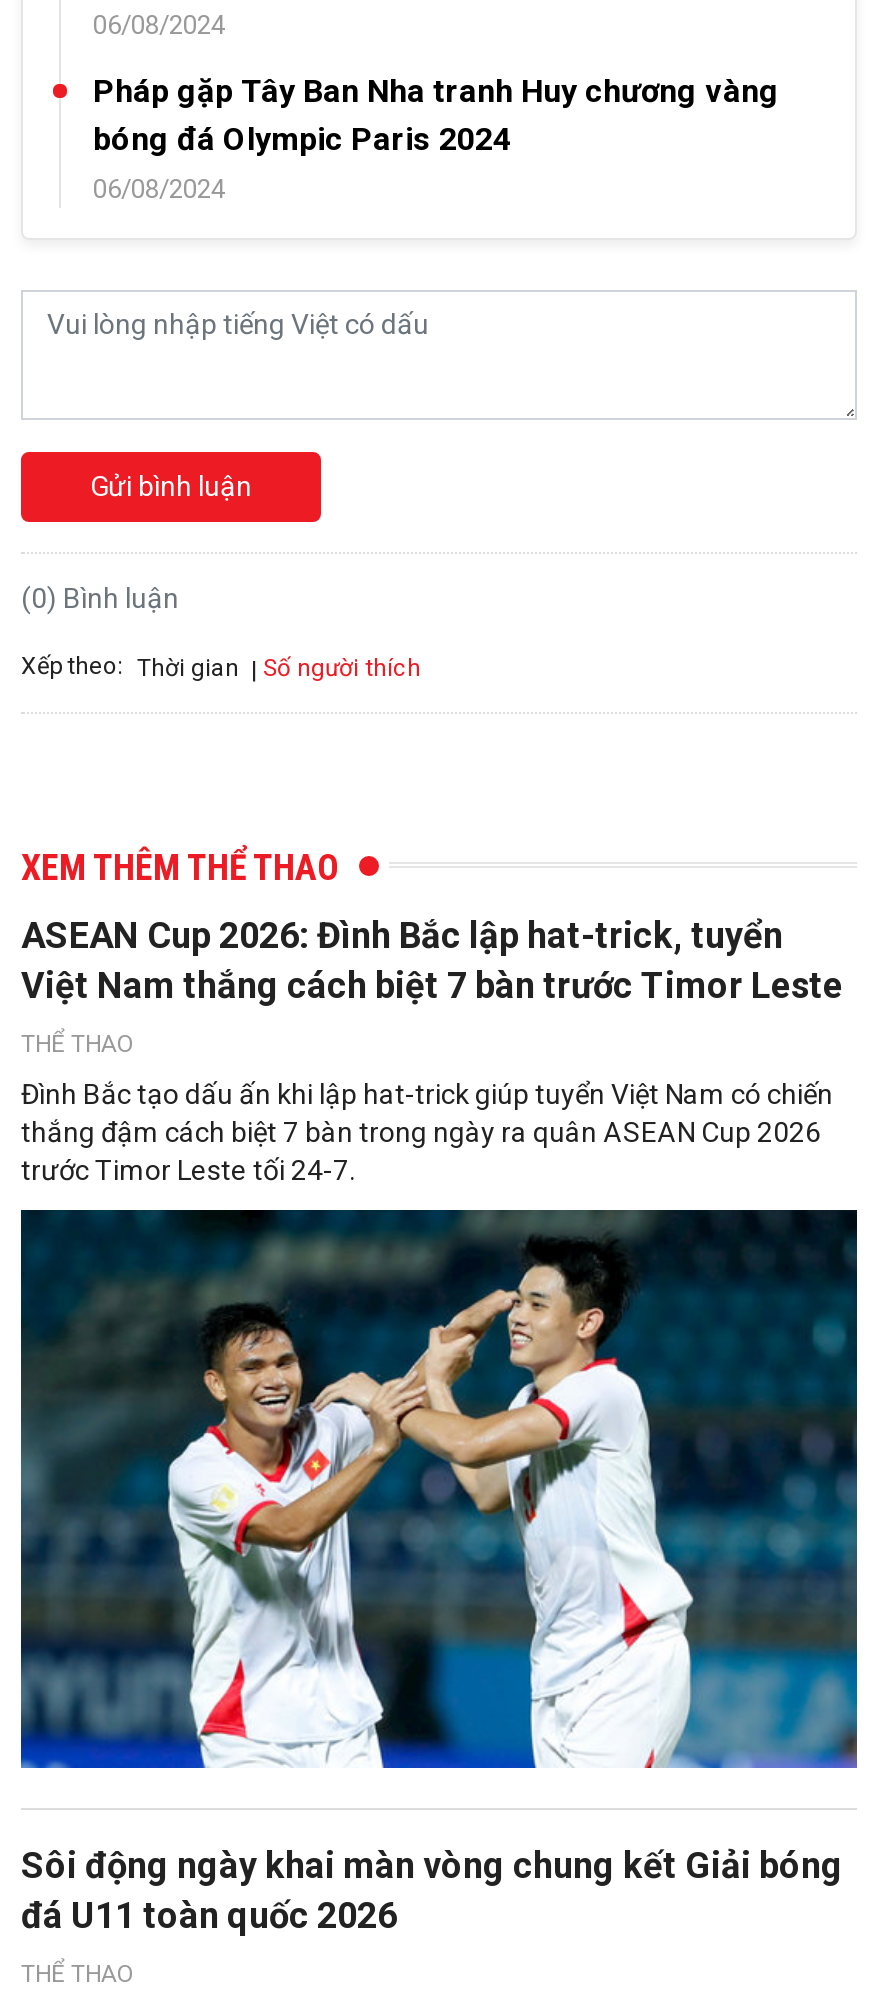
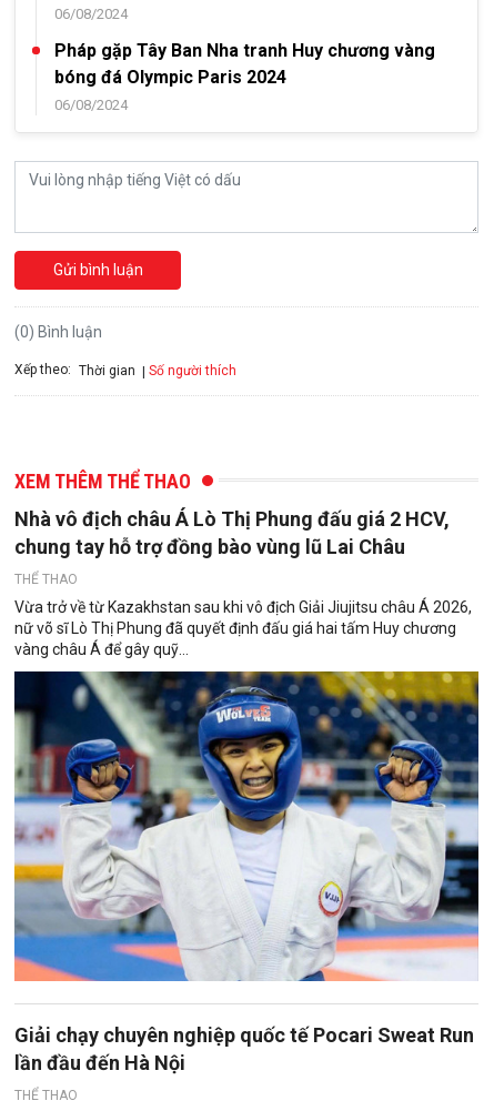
[21,914,843,1006] ASEAN Cup 2026: Đình Bắc lập hat-trick, tuyển | Việt Nam thắng cách biệt 7 bàn trước Timor Leste -> [14,507,450,558] Nhà vô địch châu Á Lò Thị Phung đấu giá 2 HCV, | chung tay hỗ trợ đồng bào vùng lũ Lai Châu
[21,1078,833,1186] Đình Bắc tạo dấu ấn khi lập hat-trick giúp tuyển Việt Nam có chiến | thắng đậm cách biệt 7 bàn trong ngày ra quân ASEAN Cup 2026 | trước Timor Leste tối 24-7. -> [14,598,472,658] Vừa trở về từ Kazakhstan sau khi vô địch Giải Jiujitsu châu Á 2026, | nữ võ sĩ Lò Thị Phung đã quyết định đấu giá hai tấm Huy chương | vàng châu Á để gây quỹ...
[19,1208,859,1935] [image] | Sôi động ngày khai màn vòng chung kết Giải bóng | đá U11 toàn quốc 2026 -> [13,670,480,1074] [image] | Giải chạy chuyên nghiệp quốc tế Pocari Sweat Run | lần đầu đến Hà Nội

